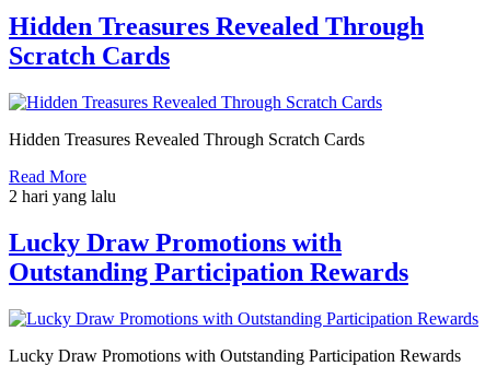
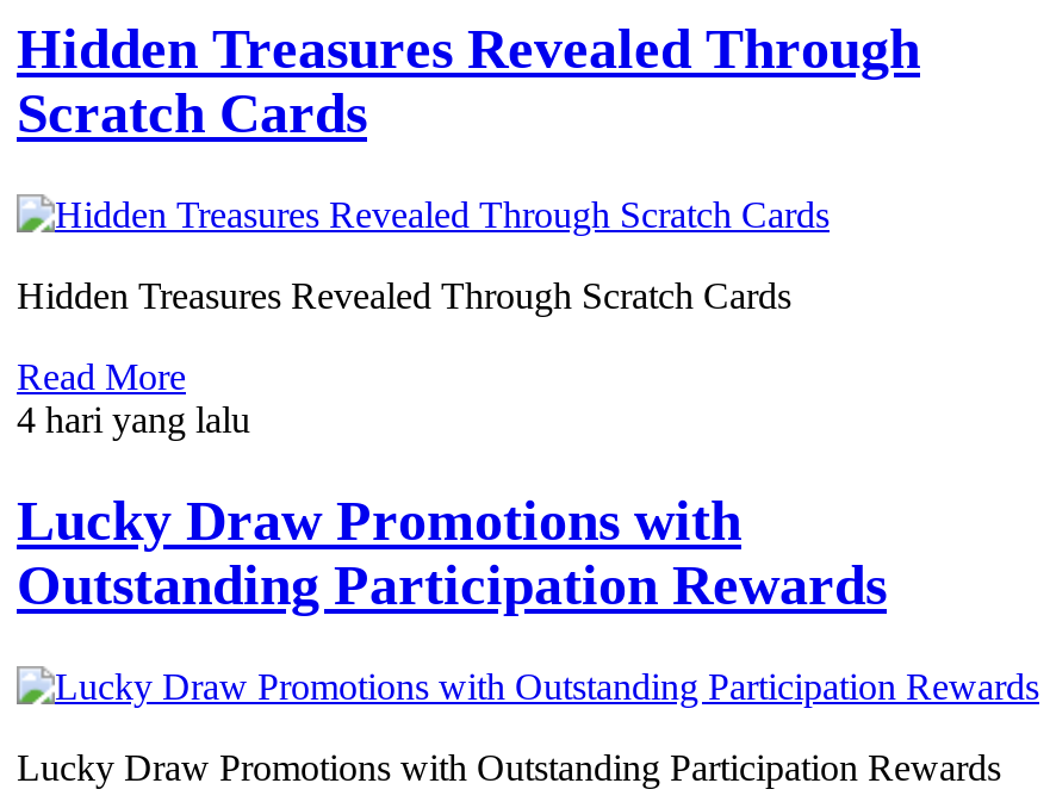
[9,187,116,206] 2 hari yang lalu -> [17,400,250,440] 4 hari yang lalu

